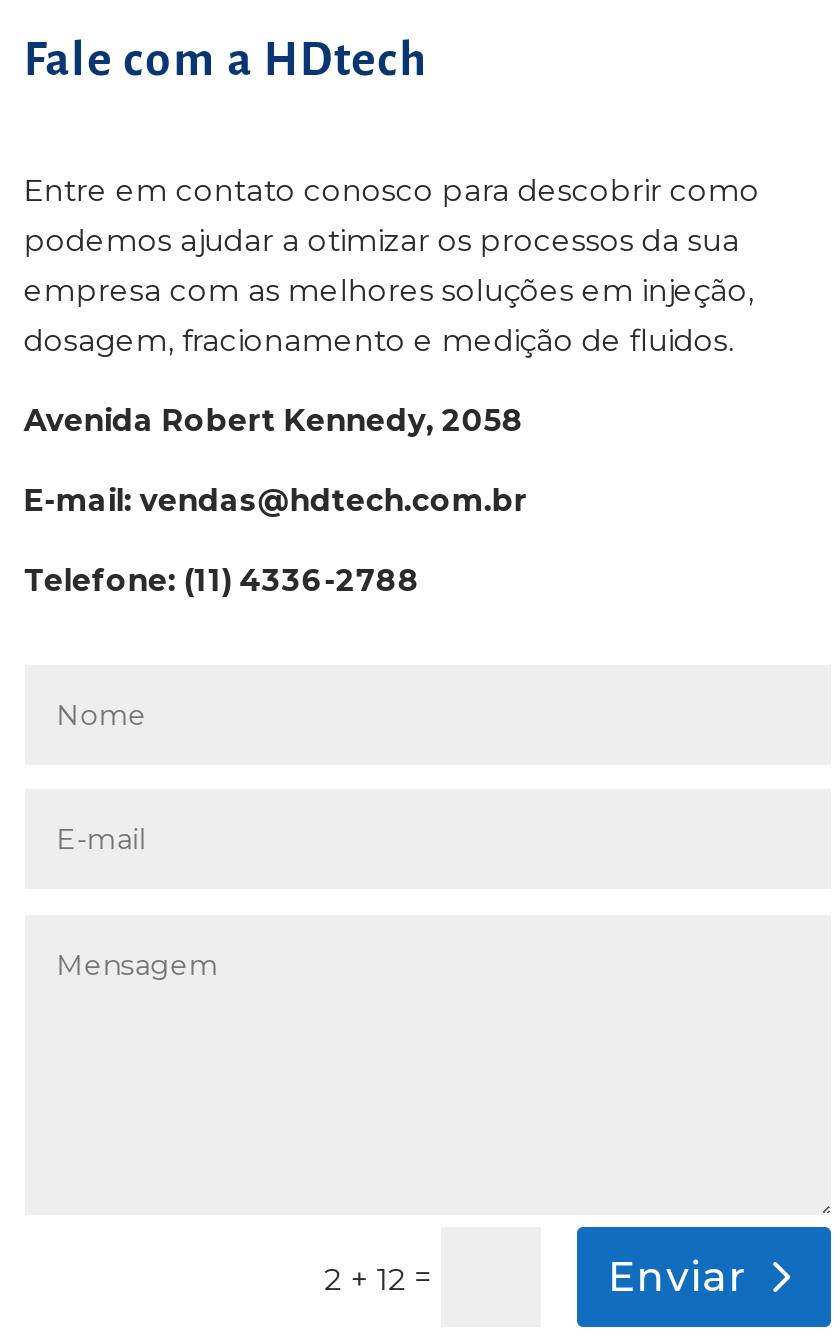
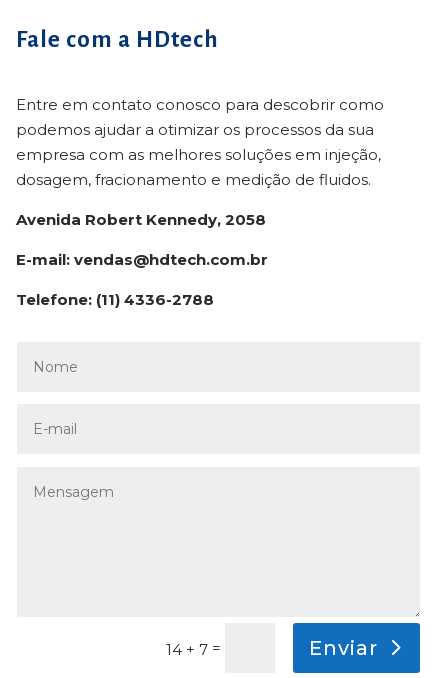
[324,1257,440,1298] 2 + 12 = -> [166,638,225,659] 14 + 7 =

